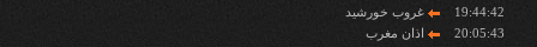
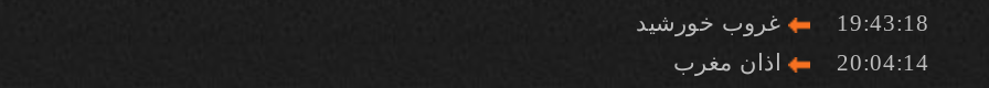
[454,6,505,19] 19:44:42 -> [837,11,929,35] 19:43:18
[454,27,505,40] 20:05:43 -> [837,51,929,75] 20:04:14

